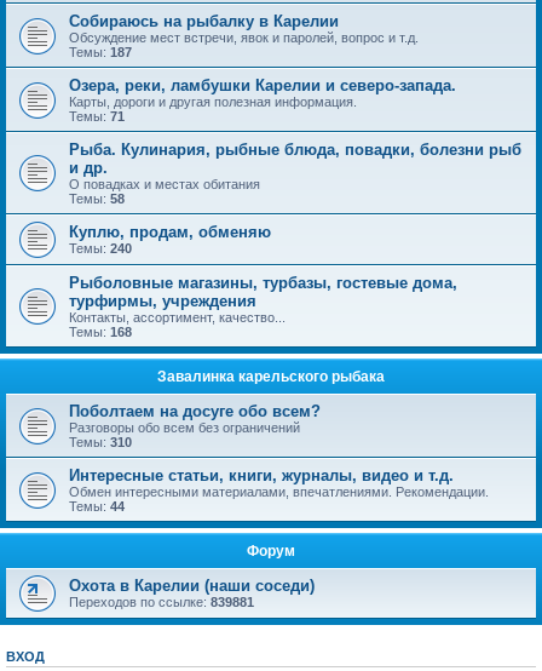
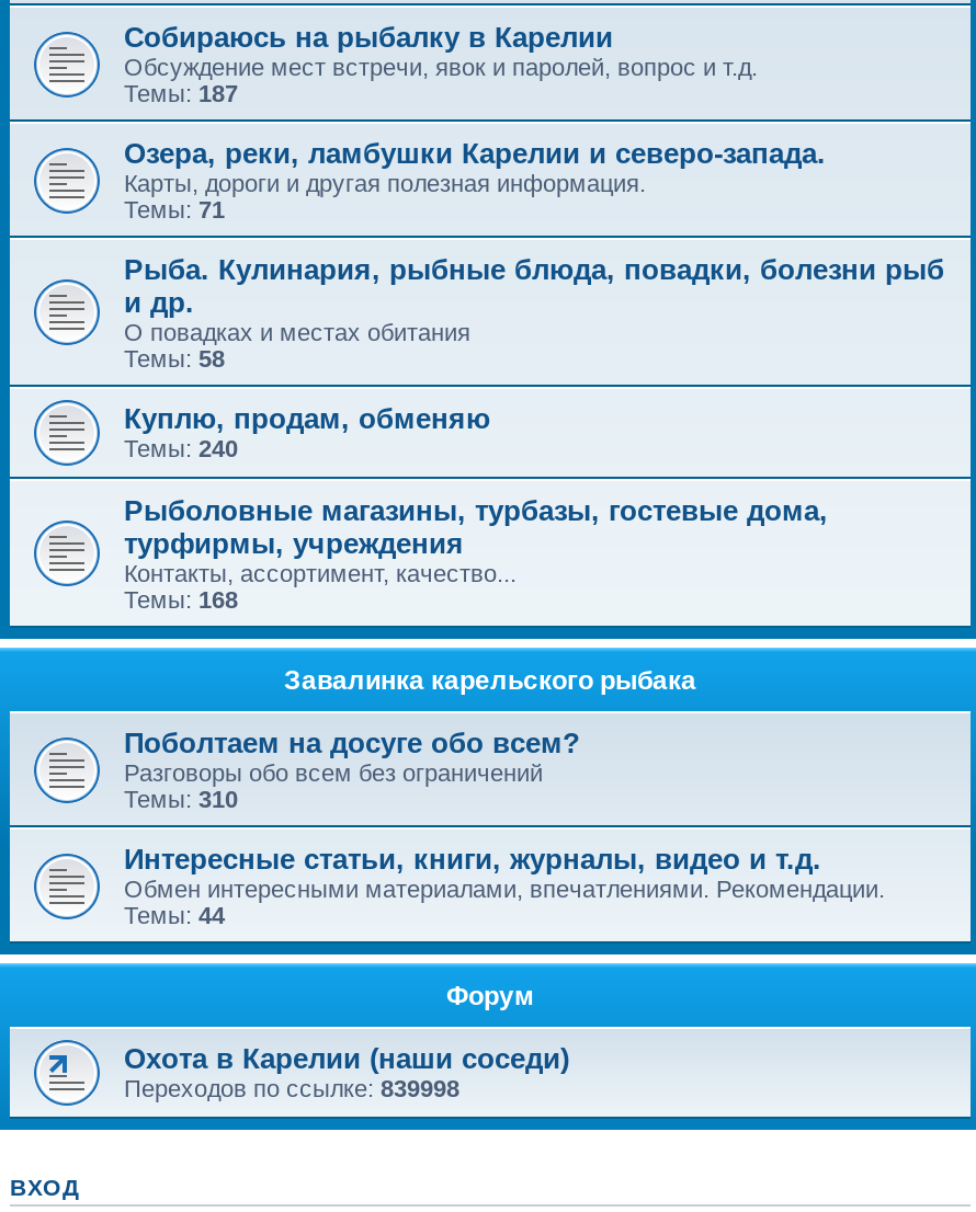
[69,595,254,610] Переходов по ссылке:839881 -> [124,1076,459,1102] Переходов по ссылке:839998

